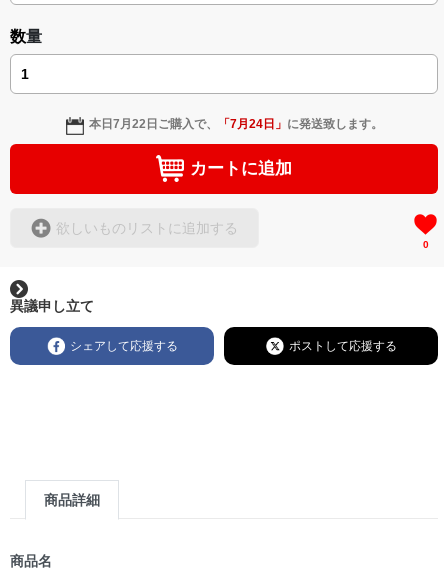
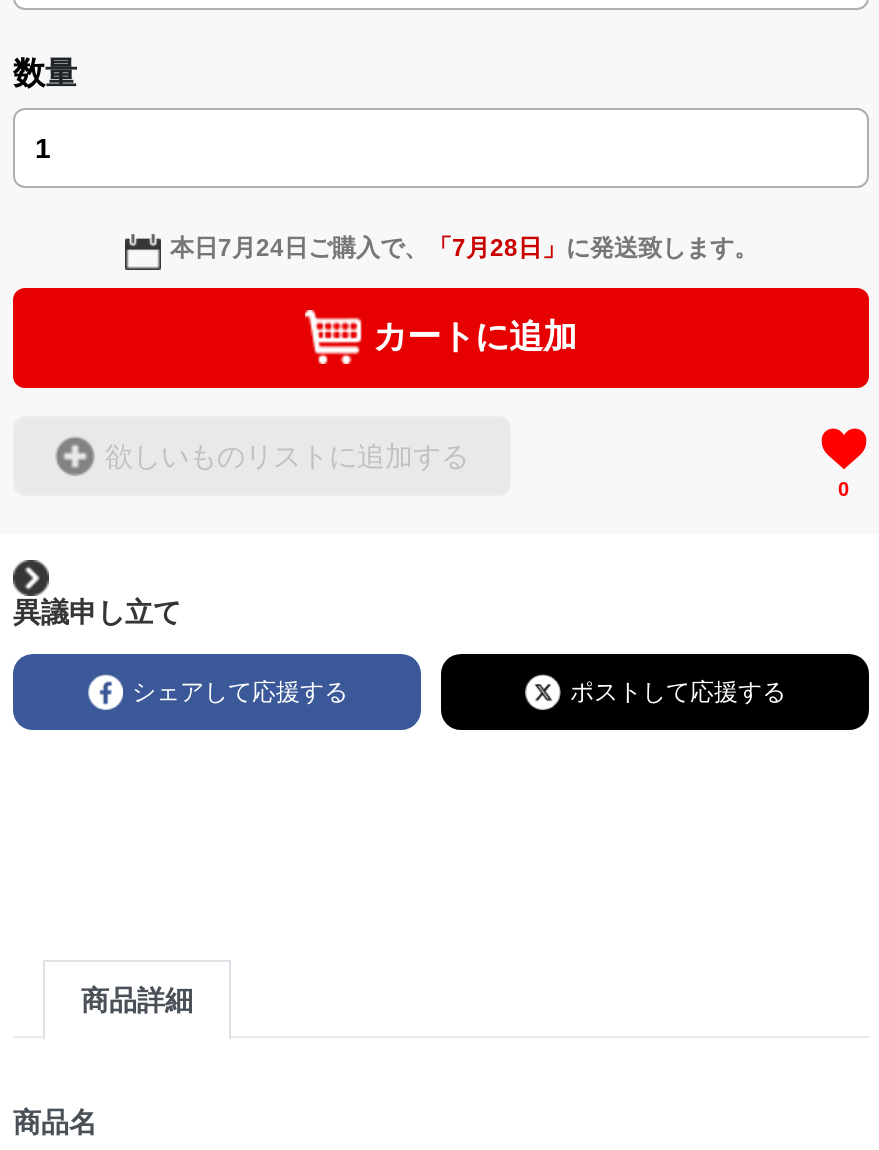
[88,117,382,131] 本日7月22日ご購入で、「7月24日」に発送致します。 -> [170,233,758,261] 本日7月24日ご購入で、「7月28日」に発送致します。

